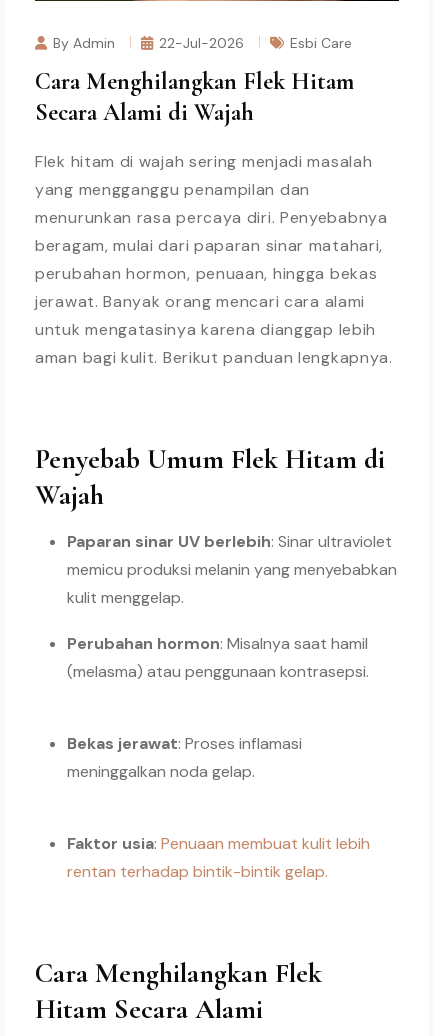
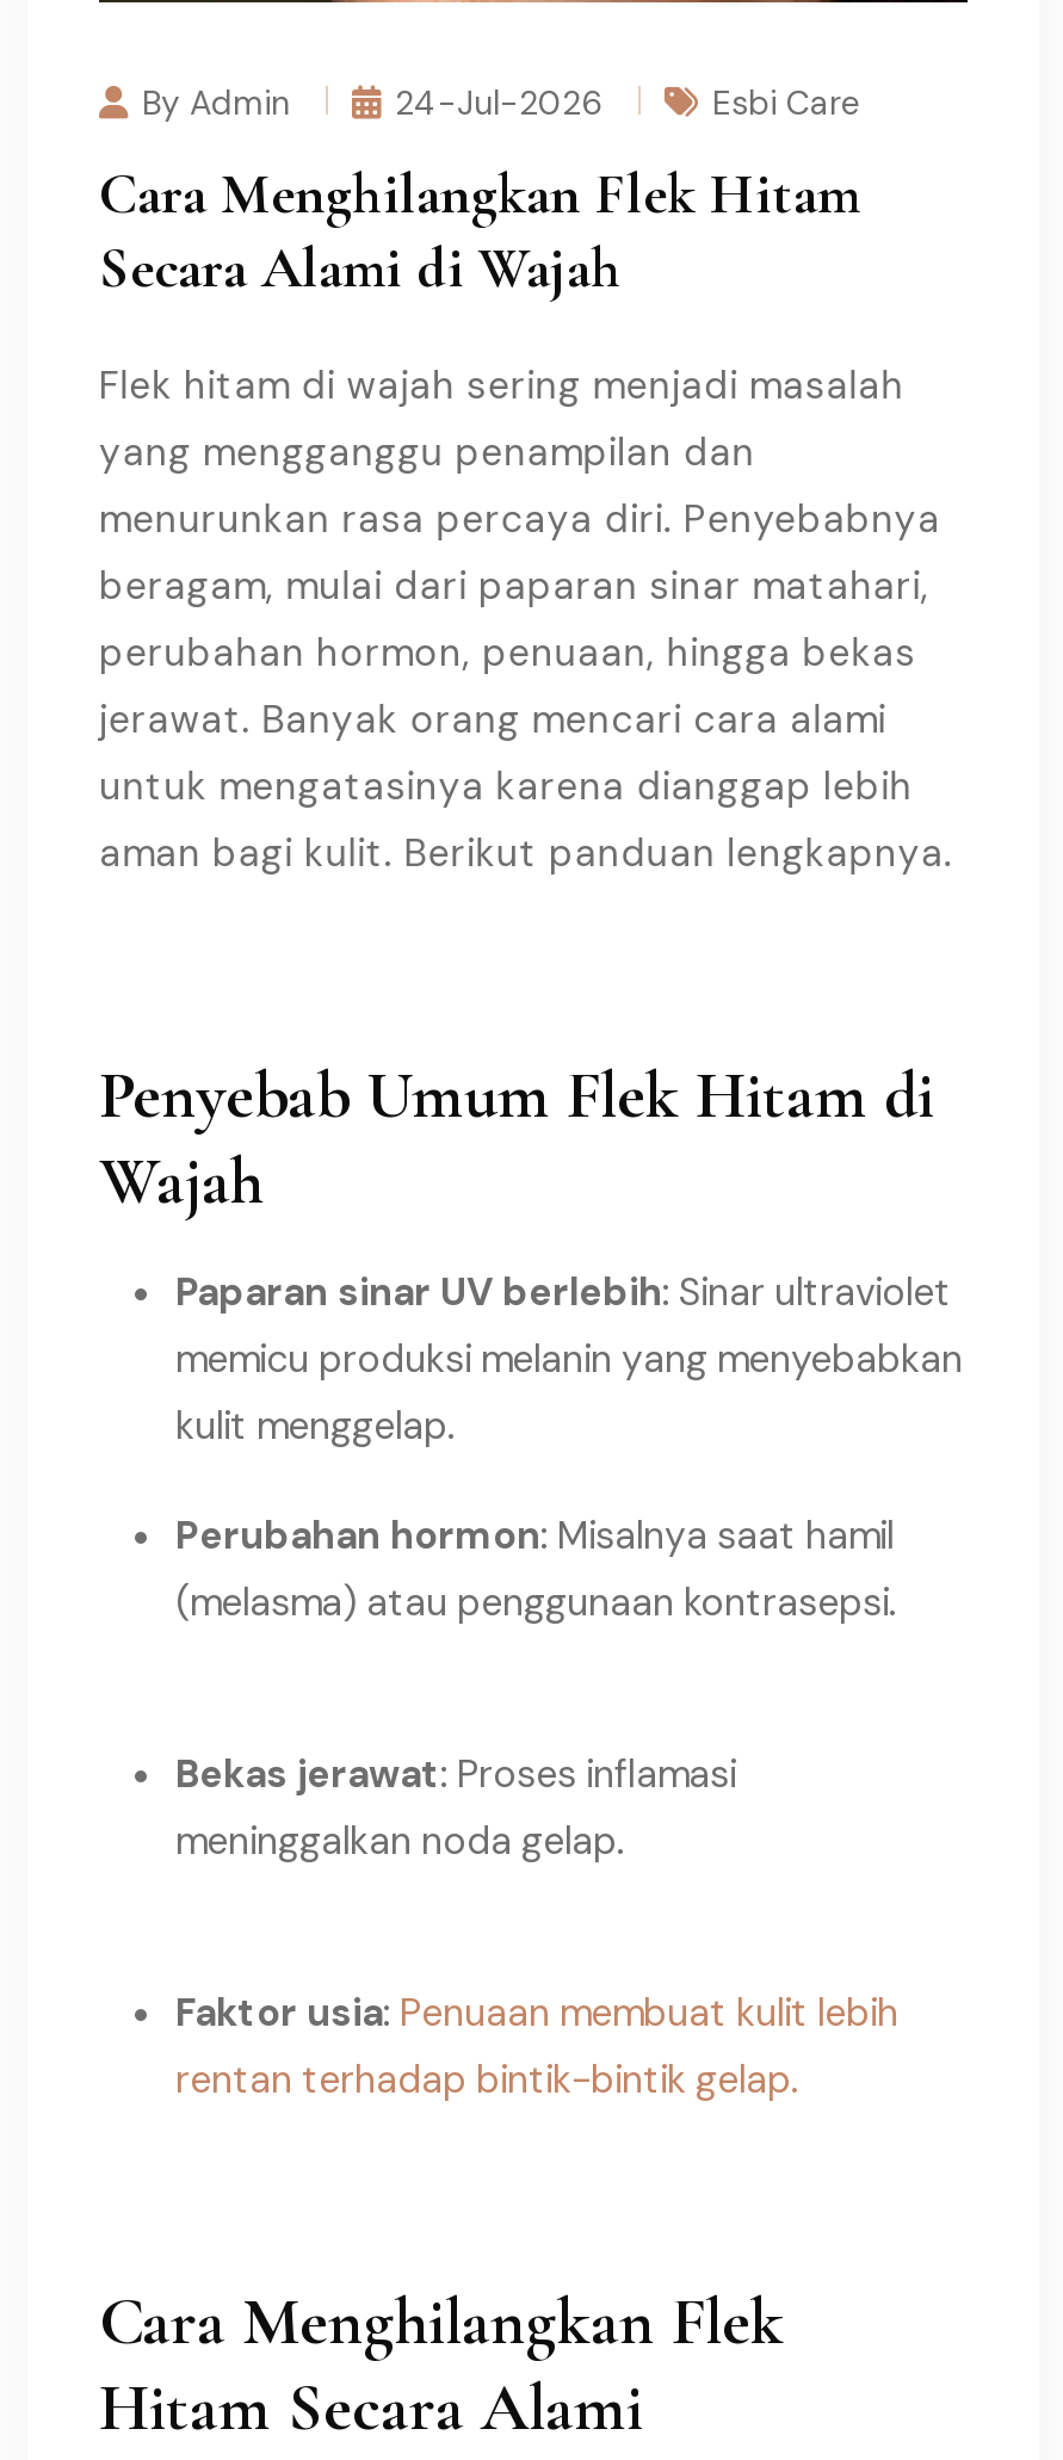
[159,34,244,52] 22-Jul-2026 -> [395,82,602,125] 24-Jul-2026

